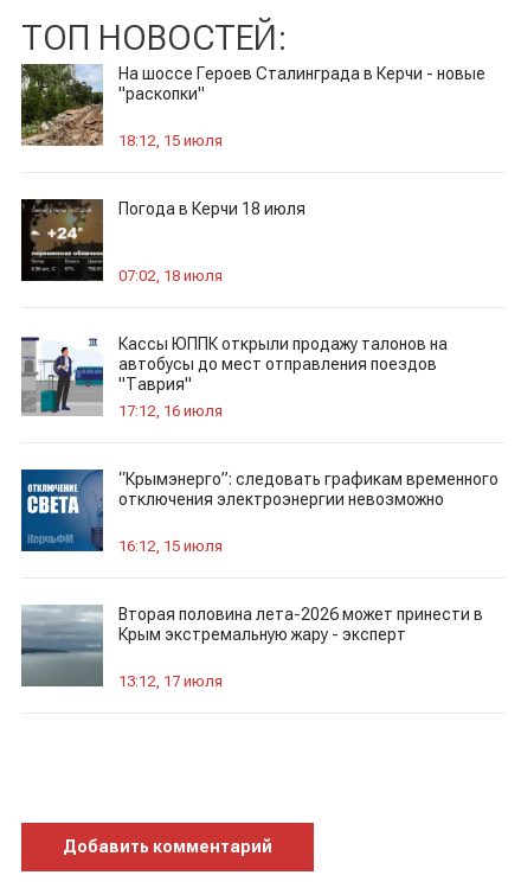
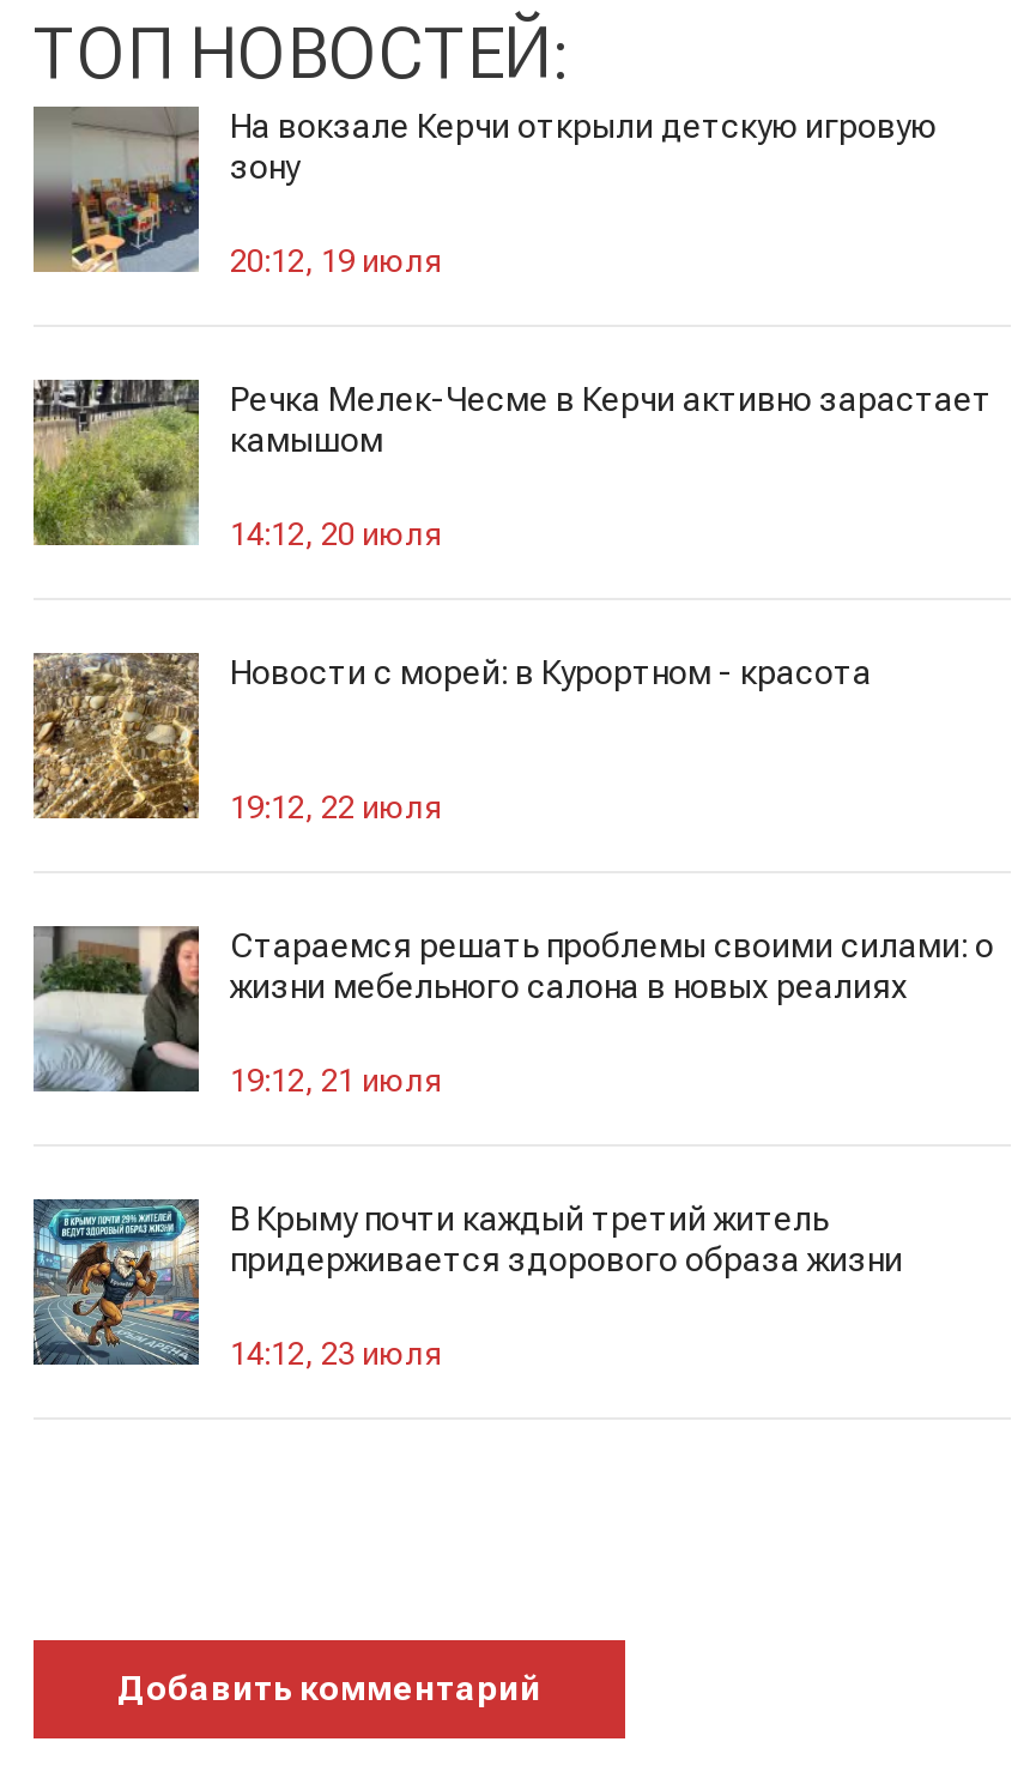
[21,64,485,149] [image] | На шоссе Героев Сталинграда в Керчи - новые | "раскопки" | 18:12, 15 июля -> [31,104,937,279] [image] | На вокзале Керчи открыли детскую игровую | зону | 20:12, 19 июля
[20,198,305,282] [image] | Погода в Керчи 18 июля -> [31,377,992,552] [image] | Речка Мелек-Чесме в Керчи активно зарастает | камышом | 14:12, 20 июля
[118,267,223,285] 07:02, 18 июля -> [230,653,872,691] Новости с морей: в Курортном - красота
[21,334,448,420] [image] | Кассы ЮППК открыли продажу талонов на | автобусы до мест отправления поездов | "Таврия" | 17:12, 16 июля -> [31,651,441,825] [image] | 19:12, 22 июля
[20,468,499,555] [image] | “Крымэнерго”: следовать графикам временного | отключения электроэнергии невозможно | 16:12, 15 июля -> [31,924,994,1099] [image] | Стараемся решать проблемы своими силами: о | жизни мебельного салона в новых реалиях | 19:12, 21 июля
[21,605,483,690] [image] | Вторая половина лета-2026 может принести в | Крым экстремальную жару - эксперт | 13:12, 17 июля -> [34,1197,903,1372] [image] | В Крыму почти каждый третий житель | придерживается здорового образа жизни | 14:12, 23 июля

